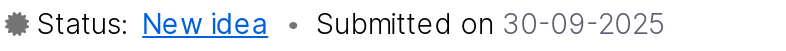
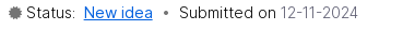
[29,6,664,40] Status: New idea Submitted on 30-09-2025 -> [22,3,358,21] Status: New idea Submitted on 12-11-2024

